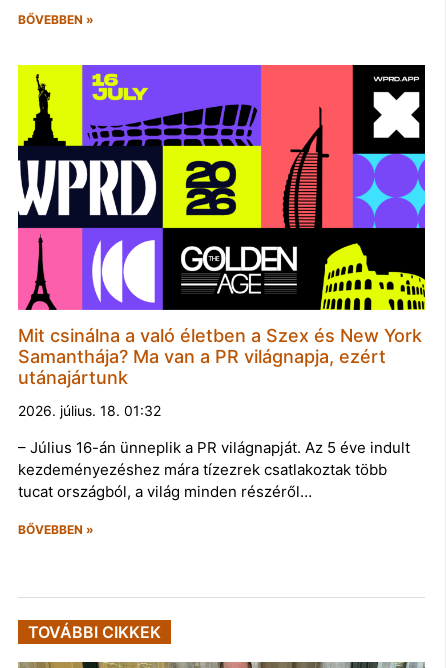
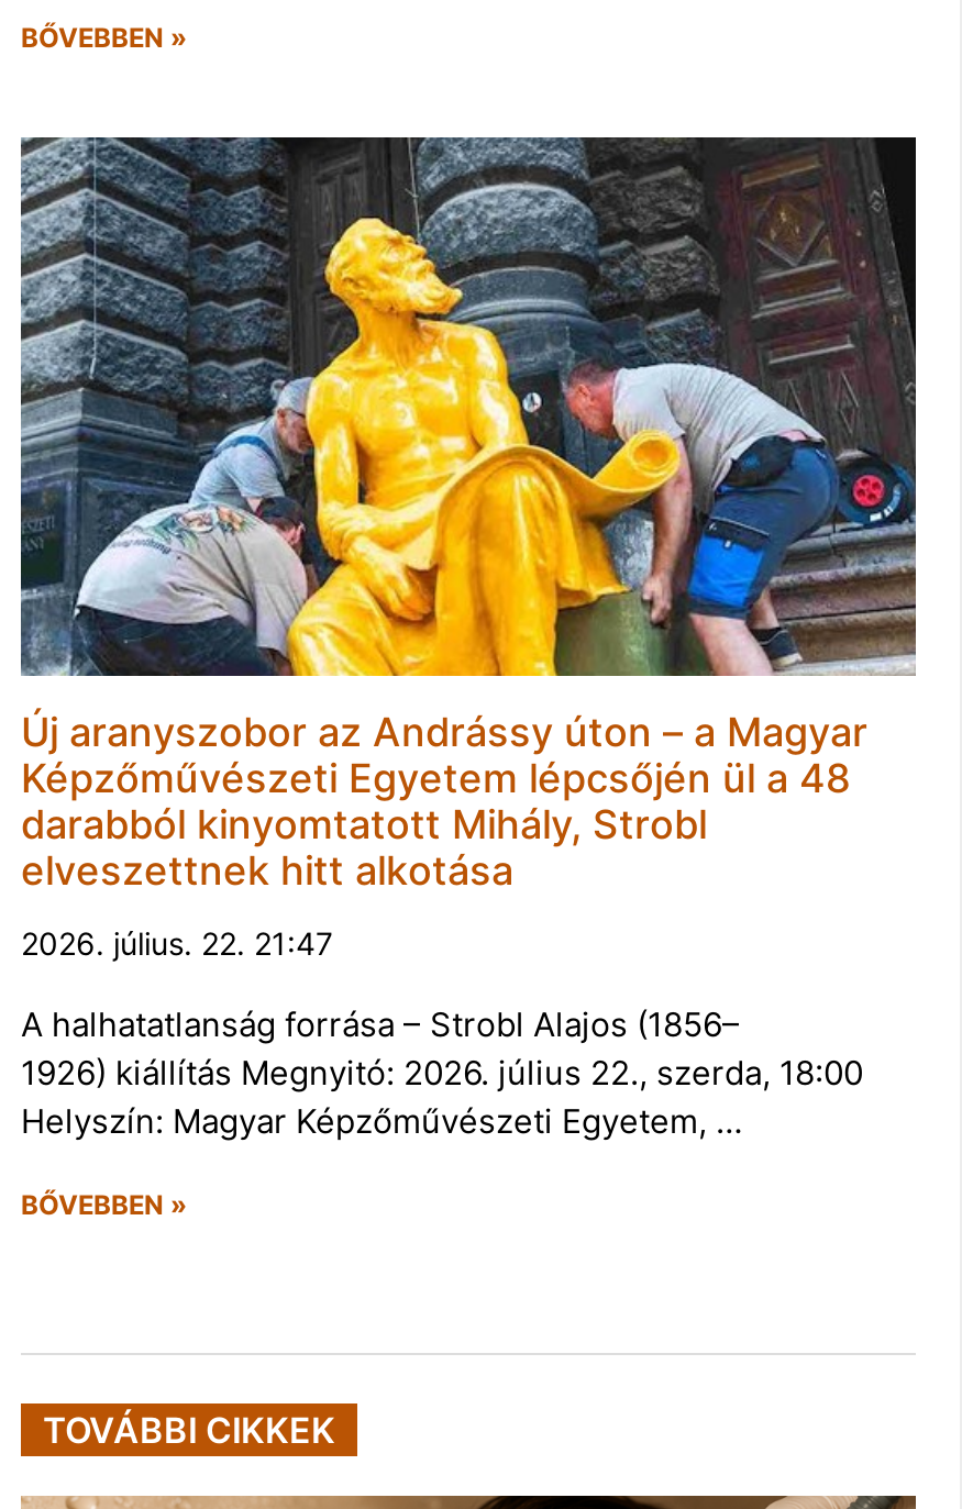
[17,64,426,387] [image] | Mit csinálna a való életben a Szex és New York | Samanthája? Ma van a PR világnapja, ezért | utánajártunk -> [19,135,918,892] [image] | Új aranyszobor az Andrássy úton – a Magyar | Képzőművészeti Egyetem lépcsőjén ül a 48 | darabból kinyomtatott Mihály, Strobl | elveszettnek hitt alkotása
[18,401,161,418] 2026. július. 18. 01:32 -> [21,923,333,961] 2026. július. 22. 21:47
[18,437,410,500] – Július 16-án ünneplik a PR világnapját. Az 5 éve indult | kezdeményezéshez mára tízezrek csatlakoztak több | tucat országból, a világ minden részéről… -> [21,1002,863,1141] A halhatatlanság forrása – Strobl Alajos (1856– | 1926) kiállítás Megnyitó: 2026. július 22., szerda, 18:00 | Helyszín: Magyar Képzőművészeti Egyetem, …

